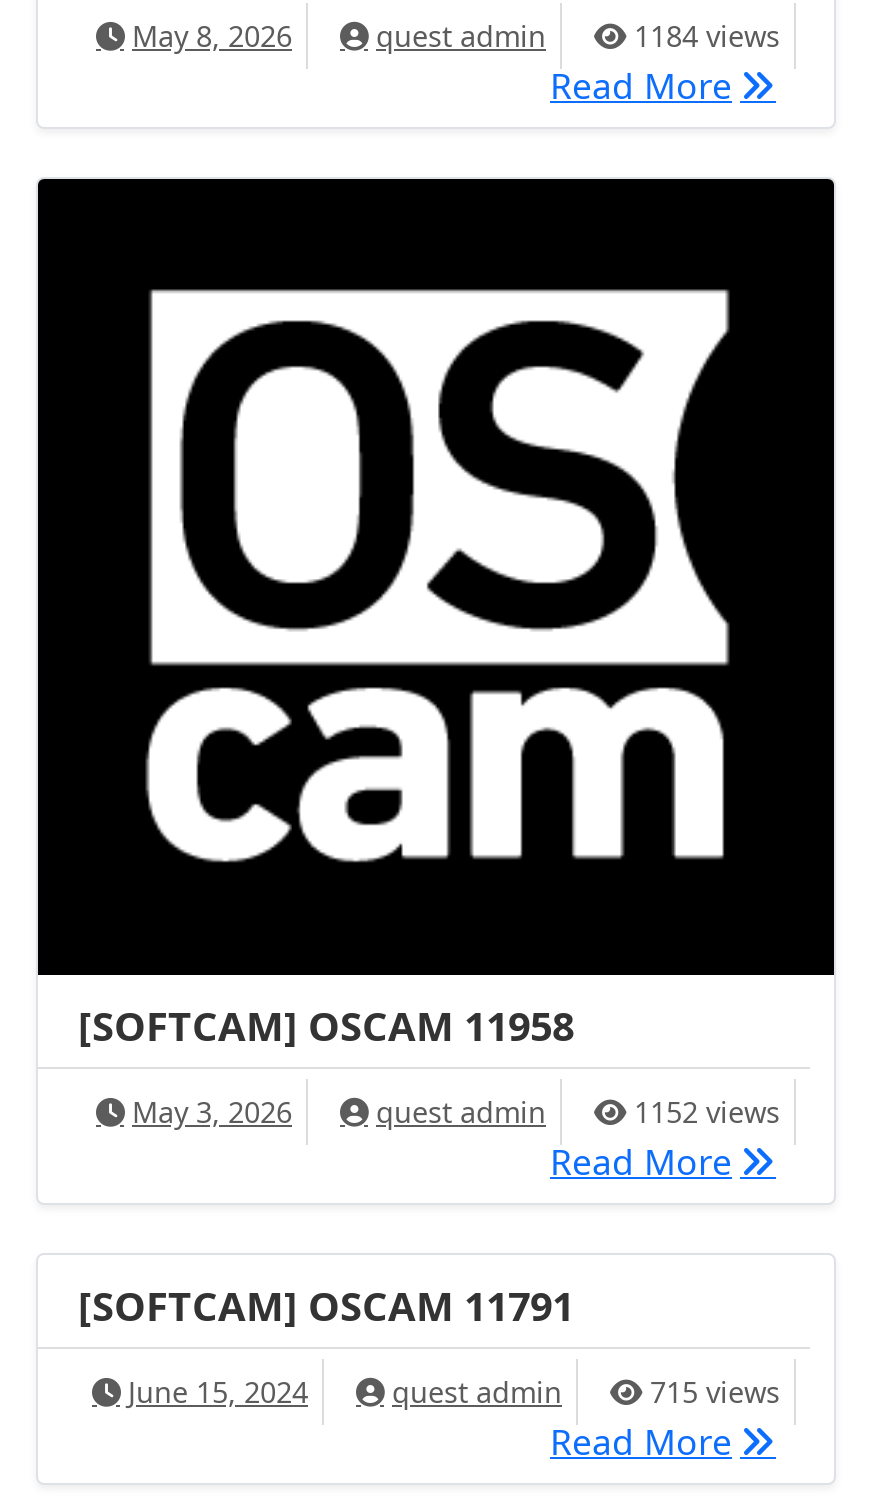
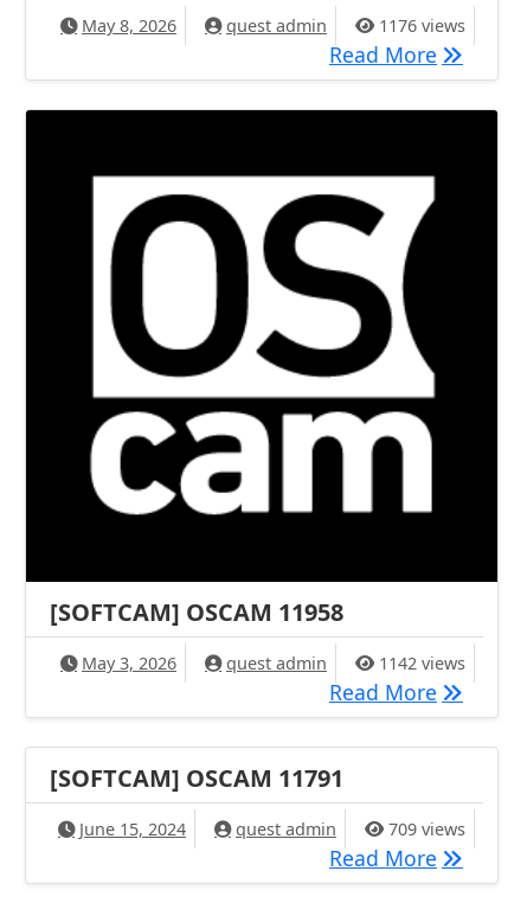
[634,17,780,55] 1184 views -> [379,14,465,37] 1176 views
[634,1093,780,1131] 1152 views -> [379,652,465,674] 1142 views
[650,1373,780,1411] 715 views -> [388,818,465,840] 709 views

